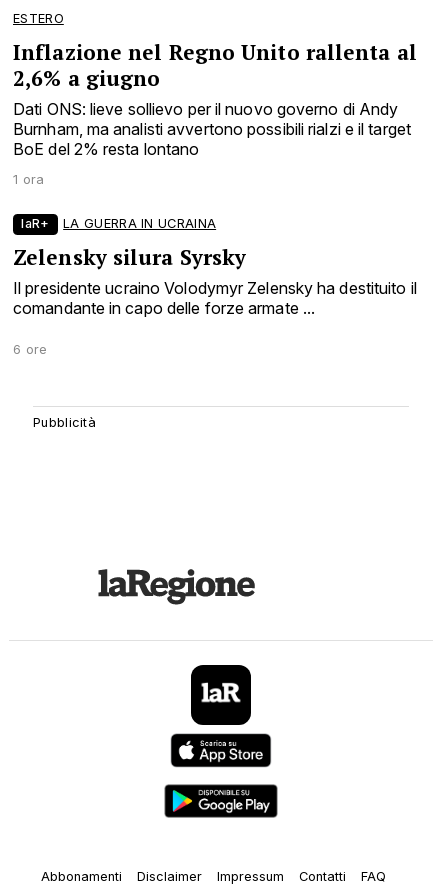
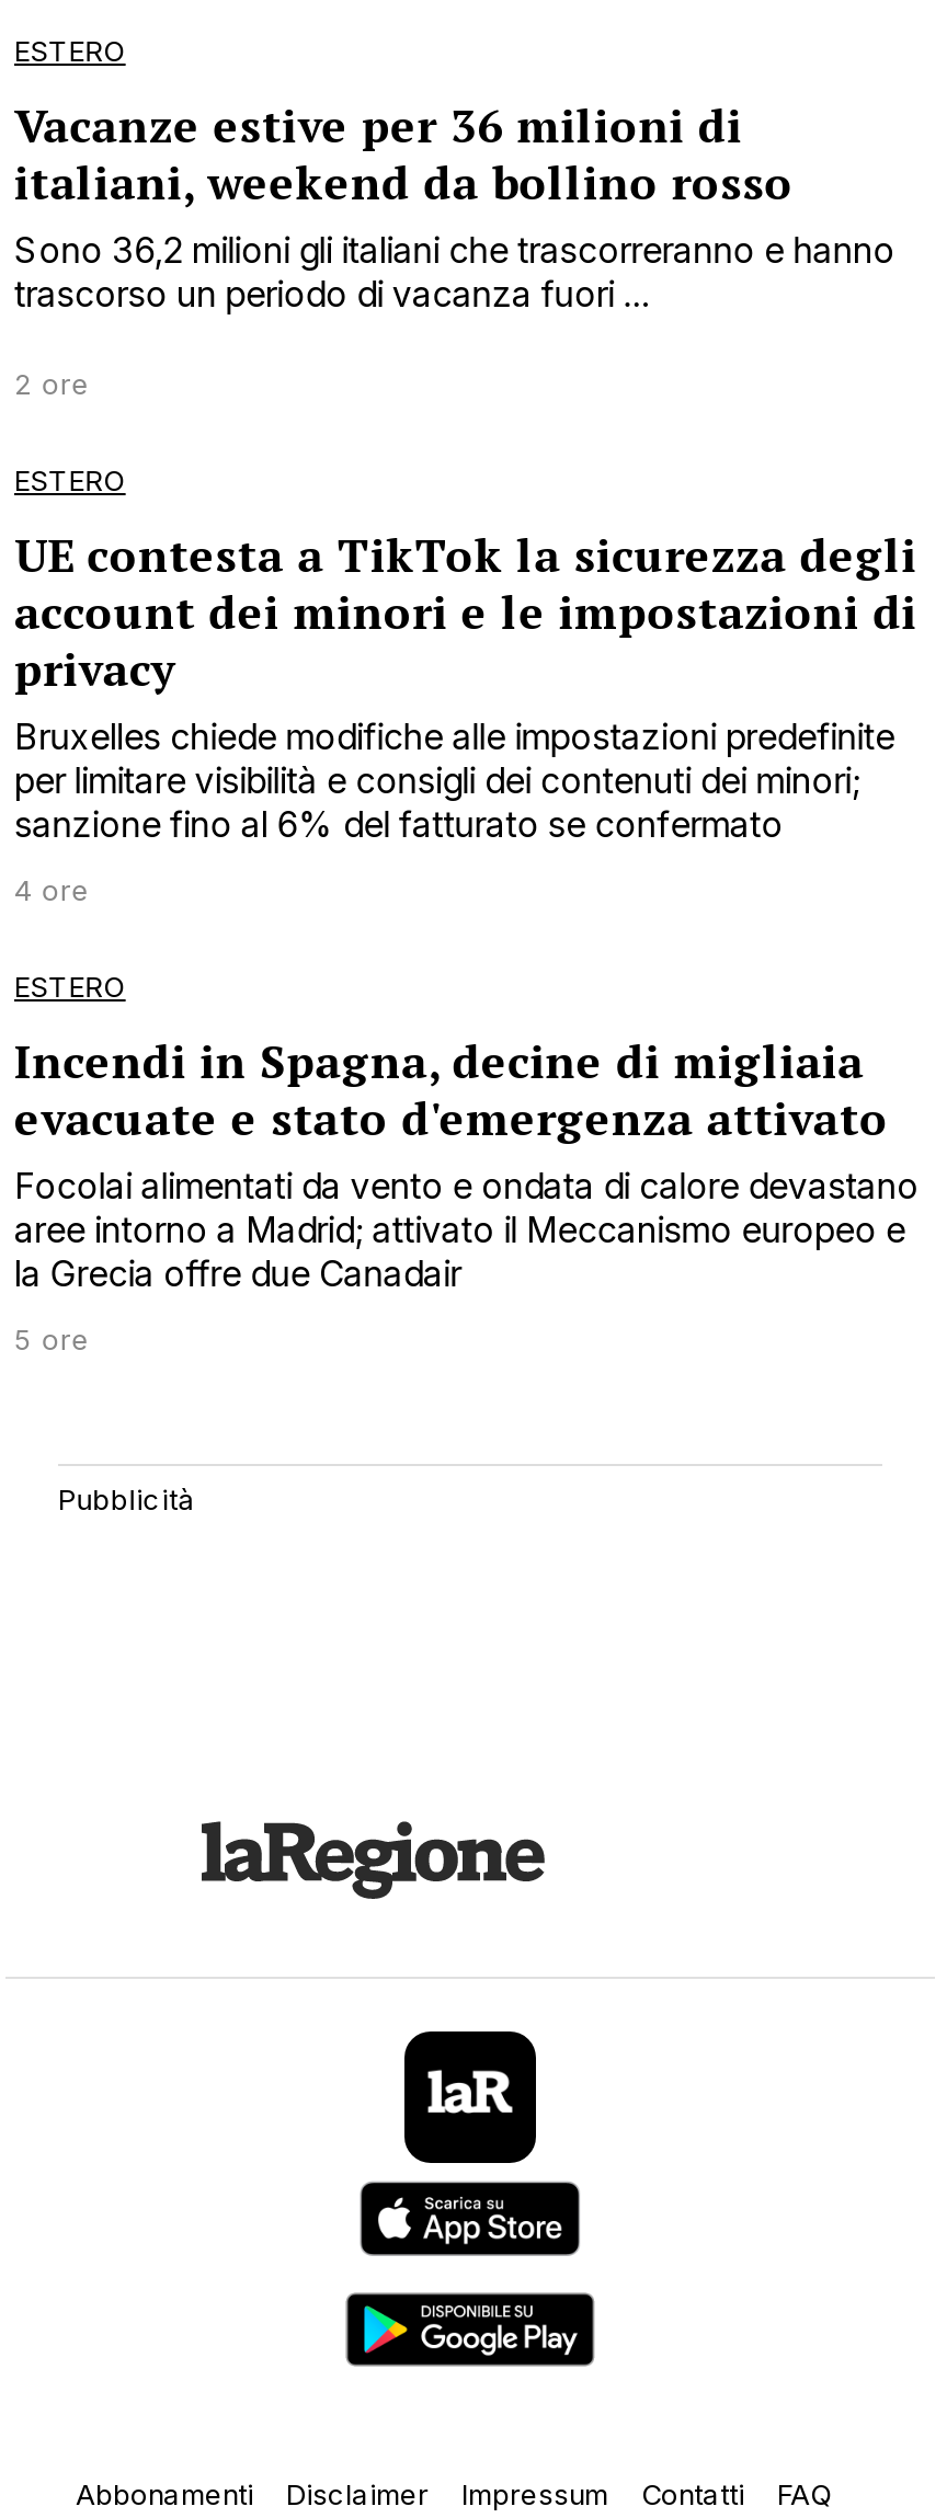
[13,38,417,357] Inflazione nel Regno Unito rallenta al | 2,6% a giugno | Dati ONS: lieve sollievo per il nuovo governo di Andy | Burnham, ma analisti avvertono possibili rialzi e il target | BoE del 2% resta lontano | 1 ora | laR+ | LA GUERRA IN UCRAINA | Zelensky silura Syrsky | Il presidente ucraino Volodymyr Zelensky ha destituito il | comandante in capo delle forze armate ... | 6 ore -> [14,95,919,1357] Vacanze estive per 36 milioni di | italiani, weekend da bollino rosso | Sono 36,2 milioni gli italiani che trascorreranno e hanno | trascorso un periodo di vacanza fuori ... | 2 ore | ESTERO | UE contesta a TikTok la sicurezza degli | account dei minori e le impostazioni di | privacy | Bruxelles chiede modifiche alle impostazioni predefinite | per limitare visibilità e consigli dei contenuti dei minori; | sanzione fino al 6% del fatturato se confermato | 4 ore | ESTERO | Incendi in Spagna, decine di migliaia | evacuate e stato d'emergenza attivato | Focolai alimentati da vento e ondata di calore devastano | aree intorno a Madrid; attivato il Meccanismo europeo e | la Grecia offre due Canadair | 5 ore

